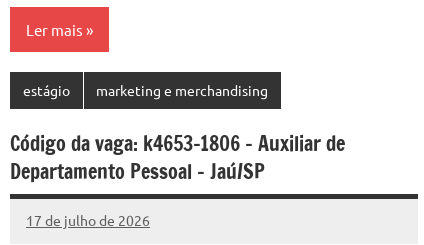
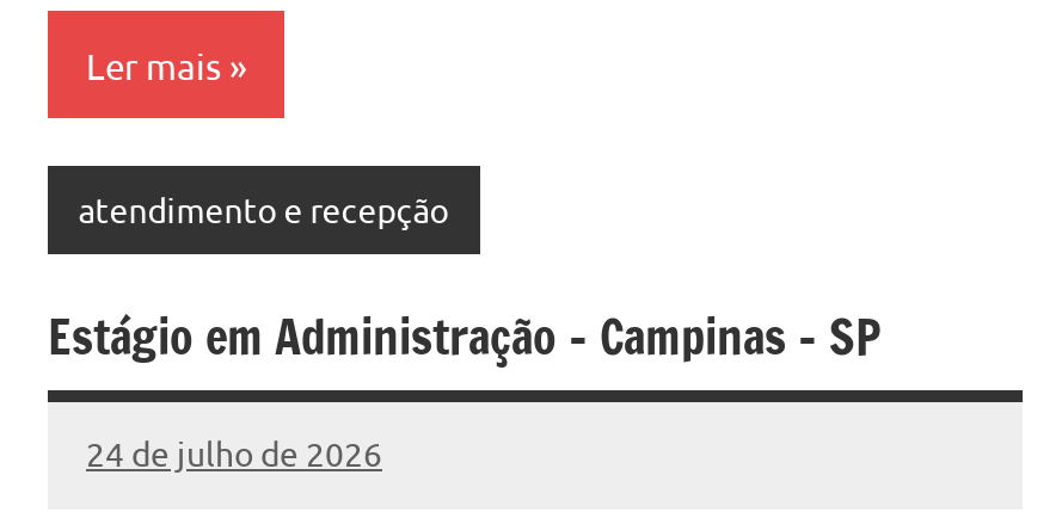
[23,81,268,99] estágio | marketing e merchandising -> [78,189,449,232] atendimento e recepção
[10,129,345,186] Código da vaga: k4653-1806 – Auxiliar de | Departamento Pessoal – Jaú/SP -> [48,302,882,371] Estágio em Administração – Campinas – SP
[26,211,150,229] 17 de julho de 2026 -> [86,432,382,475] 24 de julho de 2026

